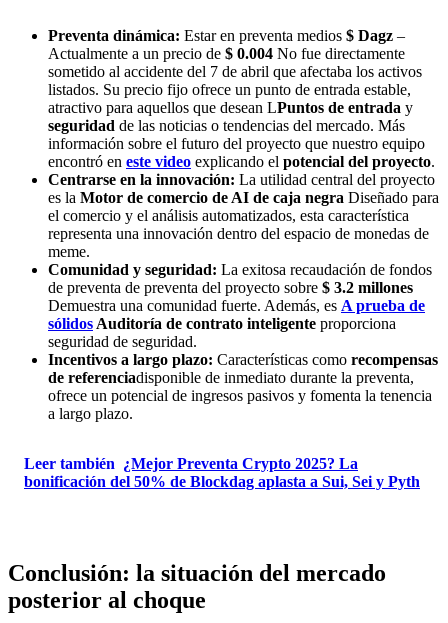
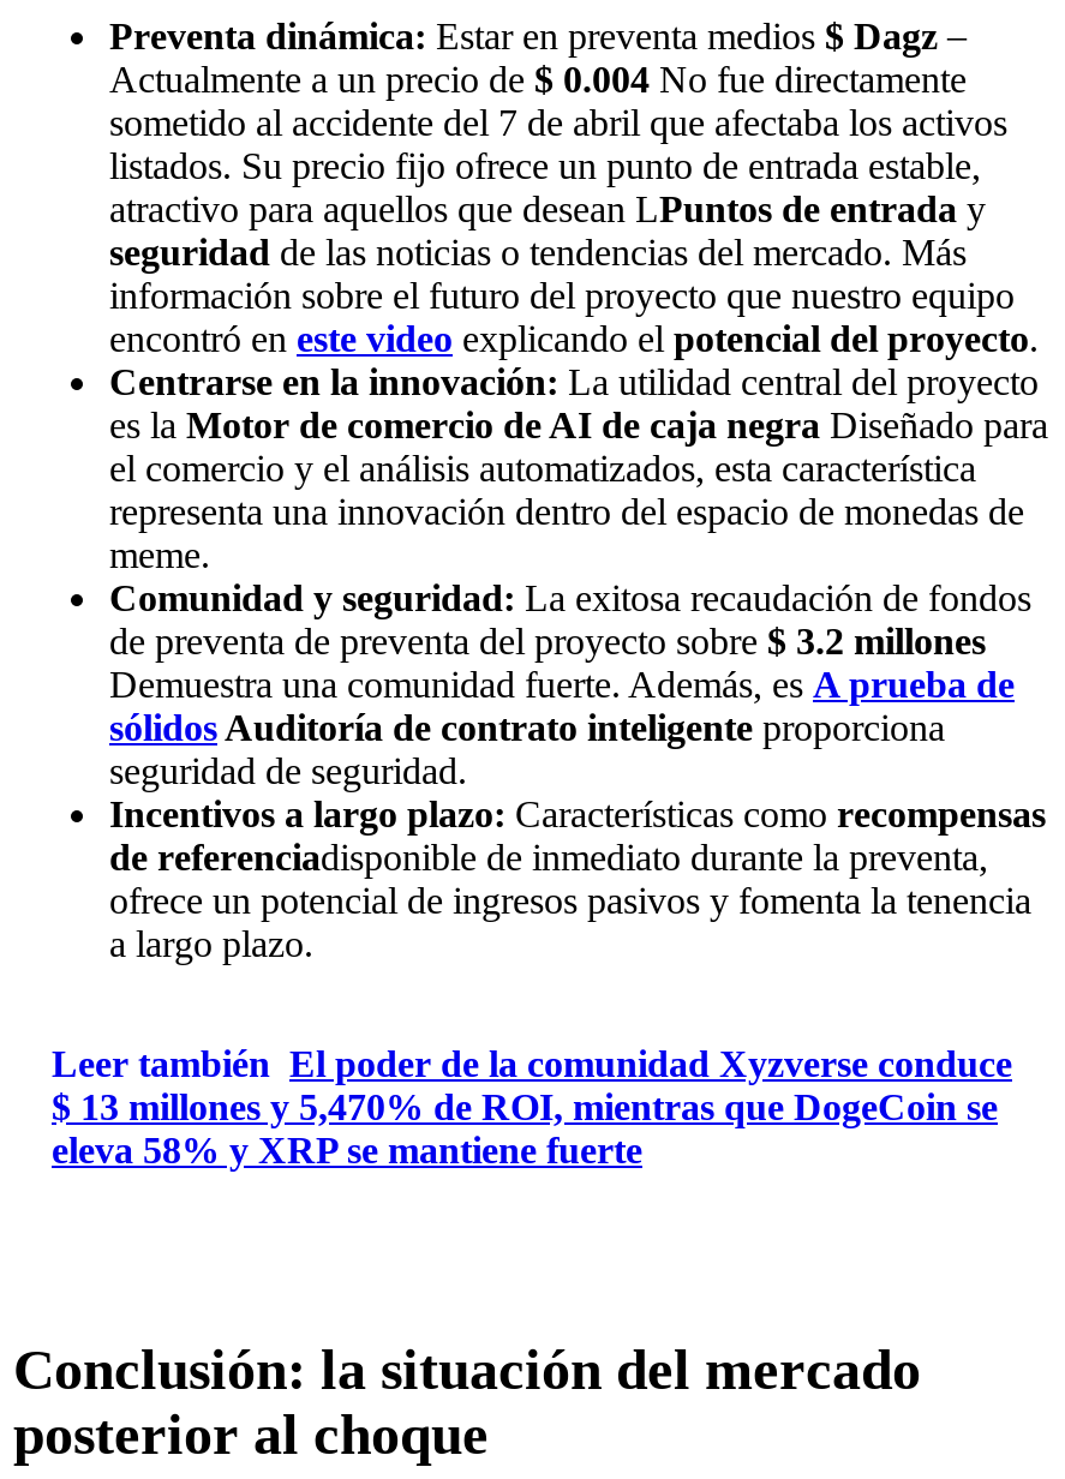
[24,454,420,489] Leer también ¿Mejor Preventa Crypto 2025? La | bonificación del 50% de Blockdag aplasta a Sui, Sei y Pyth -> [52,1042,1012,1169] Leer también El poder de la comunidad Xyzverse conduce | $ 13 millones y 5,470% de ROI, mientras que DogeCoin se | eleva 58% y XRP se mantiene fuerte

